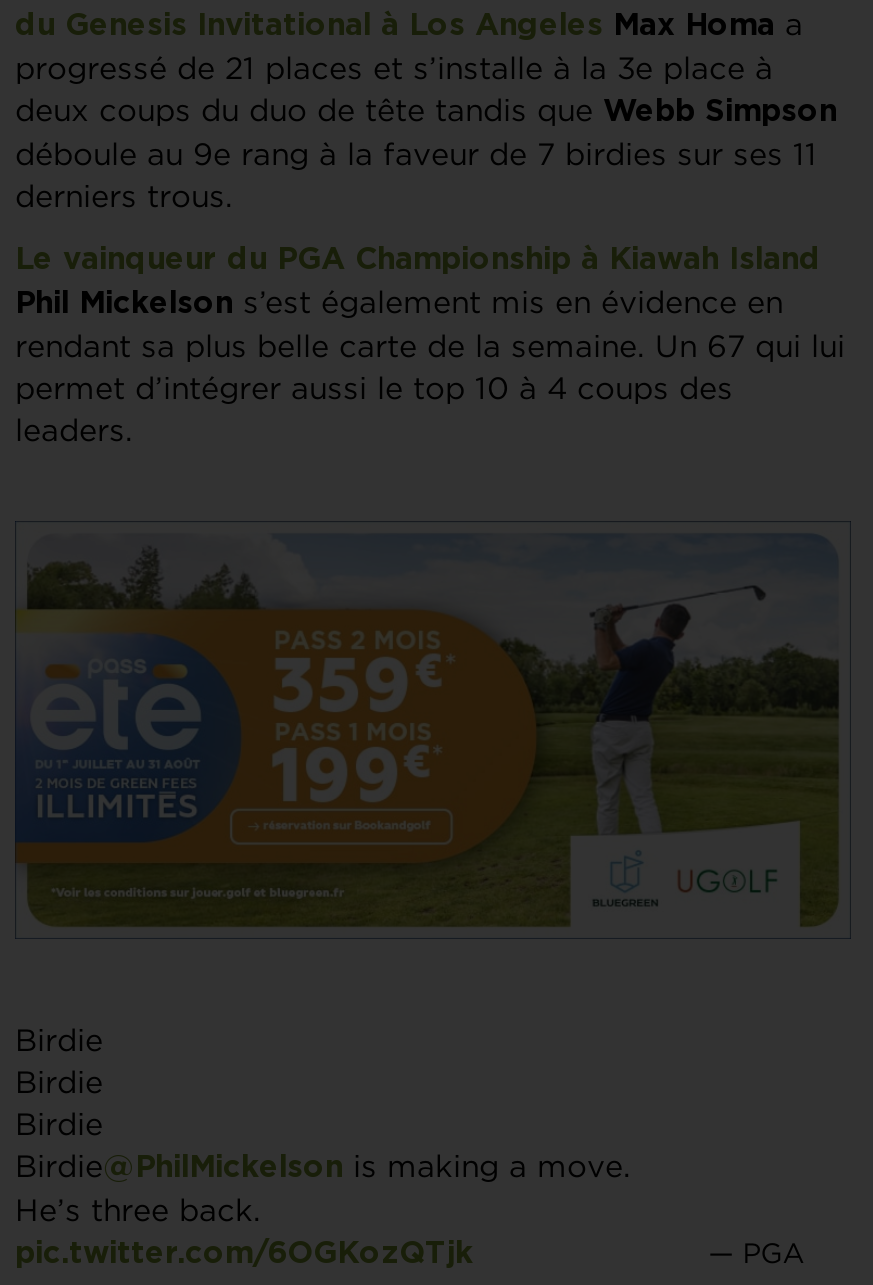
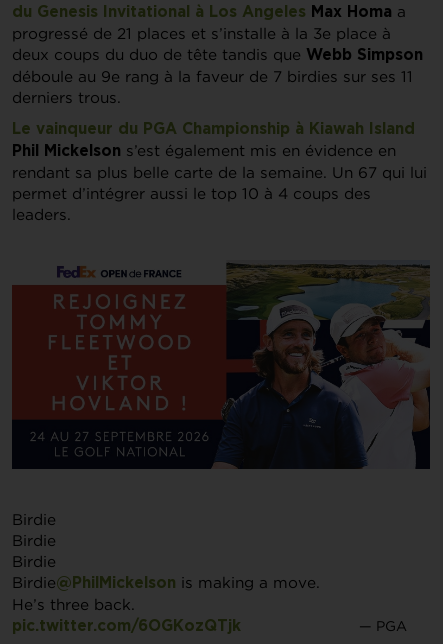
[15,526,849,938] [image] -> [12,262,430,470] [image]

